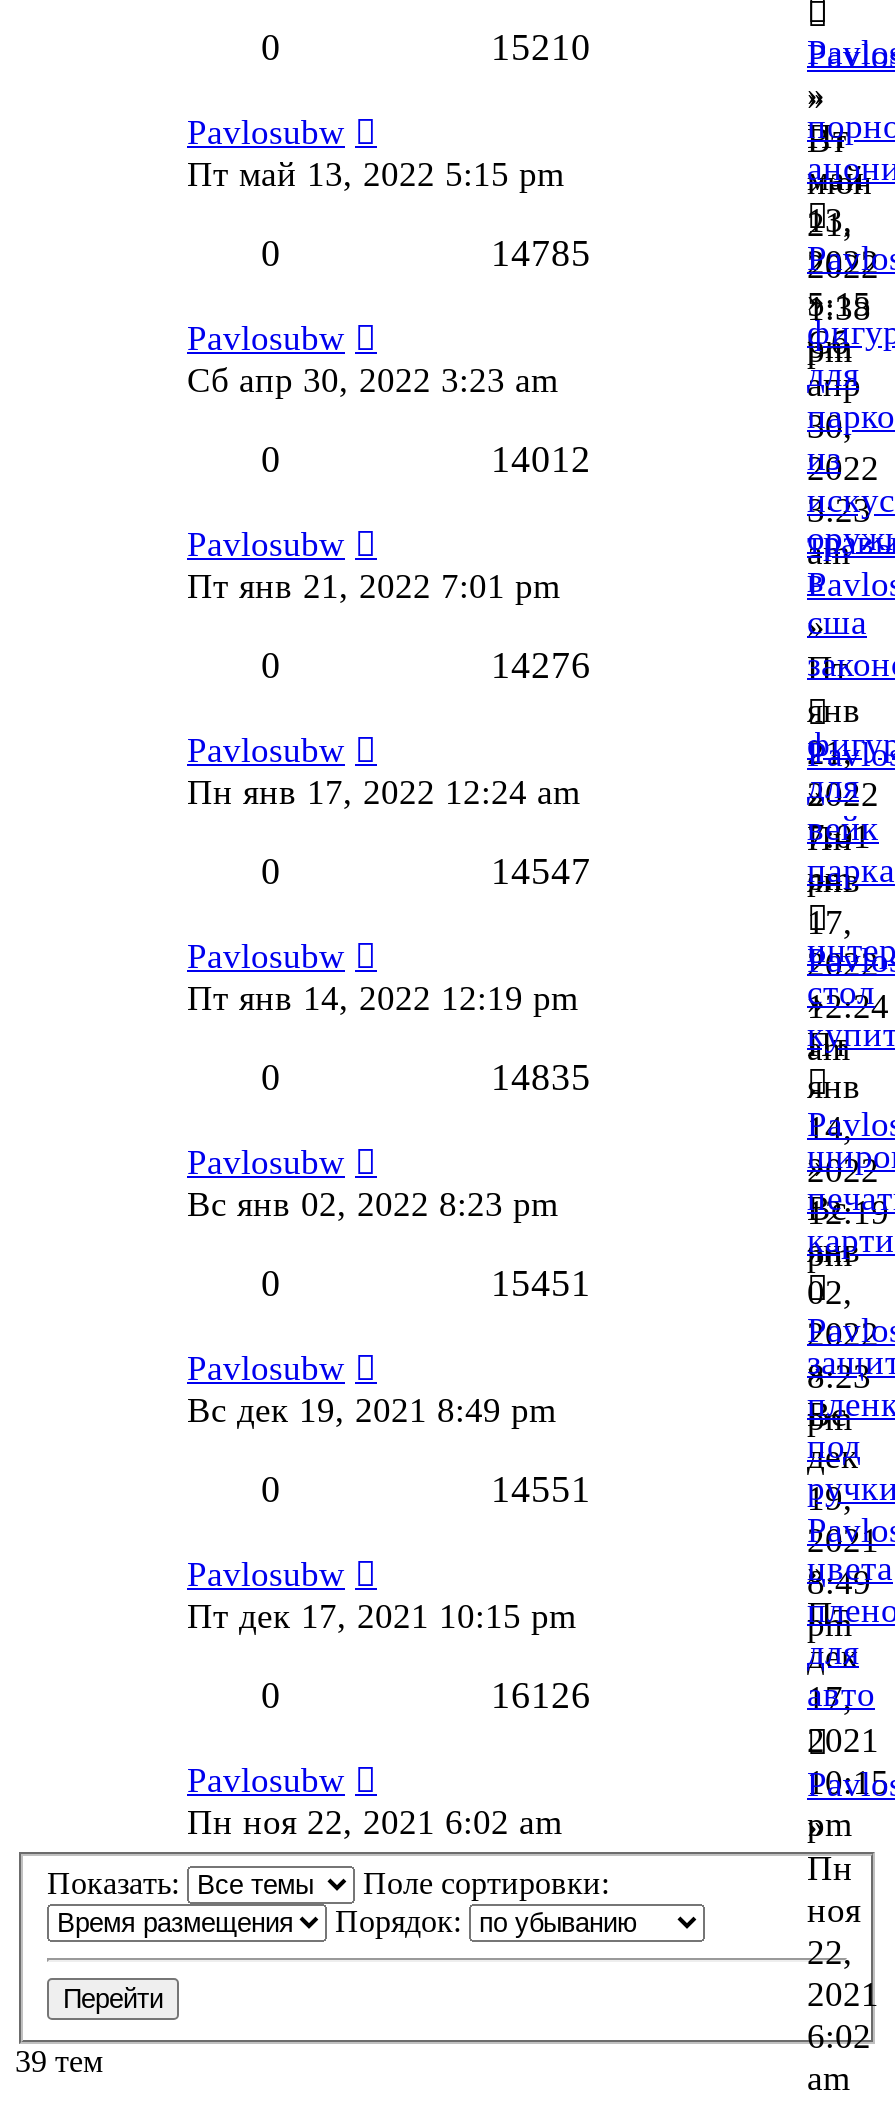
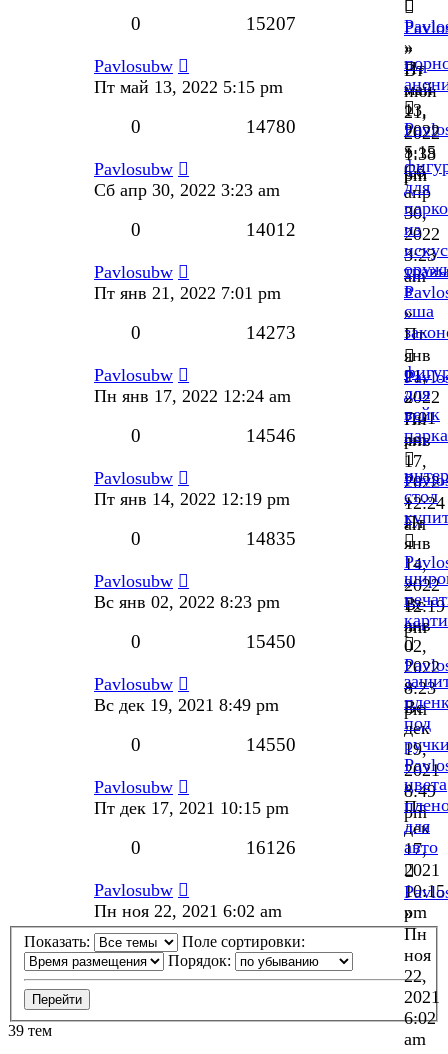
[491,26,591,68] 15210 -> [246,13,296,34] 15207
[491,232,591,274] 14785 -> [246,116,296,137] 14780
[491,644,591,686] 14276 -> [246,322,296,343] 14273
[491,850,591,892] 14547 -> [246,425,296,446] 14546
[491,1262,591,1304] 15451 -> [246,631,296,652] 15450
[491,1468,591,1510] 14551 -> [246,734,296,755] 14550

